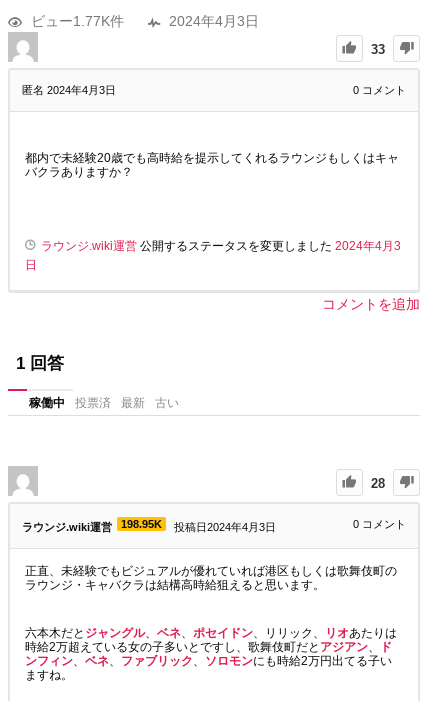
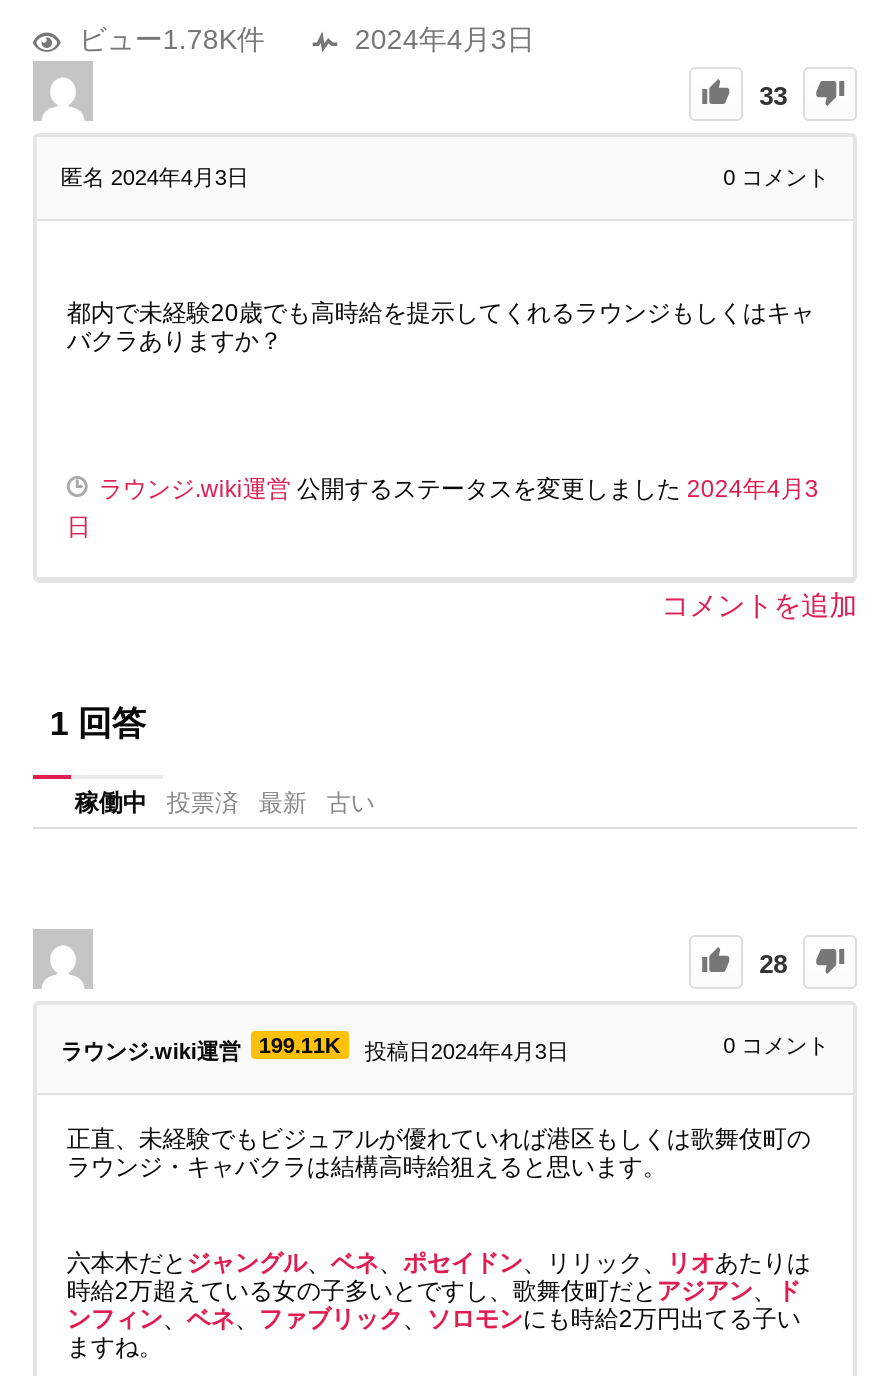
[31,13,124,29] ビュー1.77K件 -> [79,23,265,55] ビュー1.78K件
[22,518,276,533] ラウンジ.wiki運営 198.95K 投稿日2024年4月3日 -> [61,1032,569,1062] ラウンジ.wiki運営 199.11K 投稿日2024年4月3日

